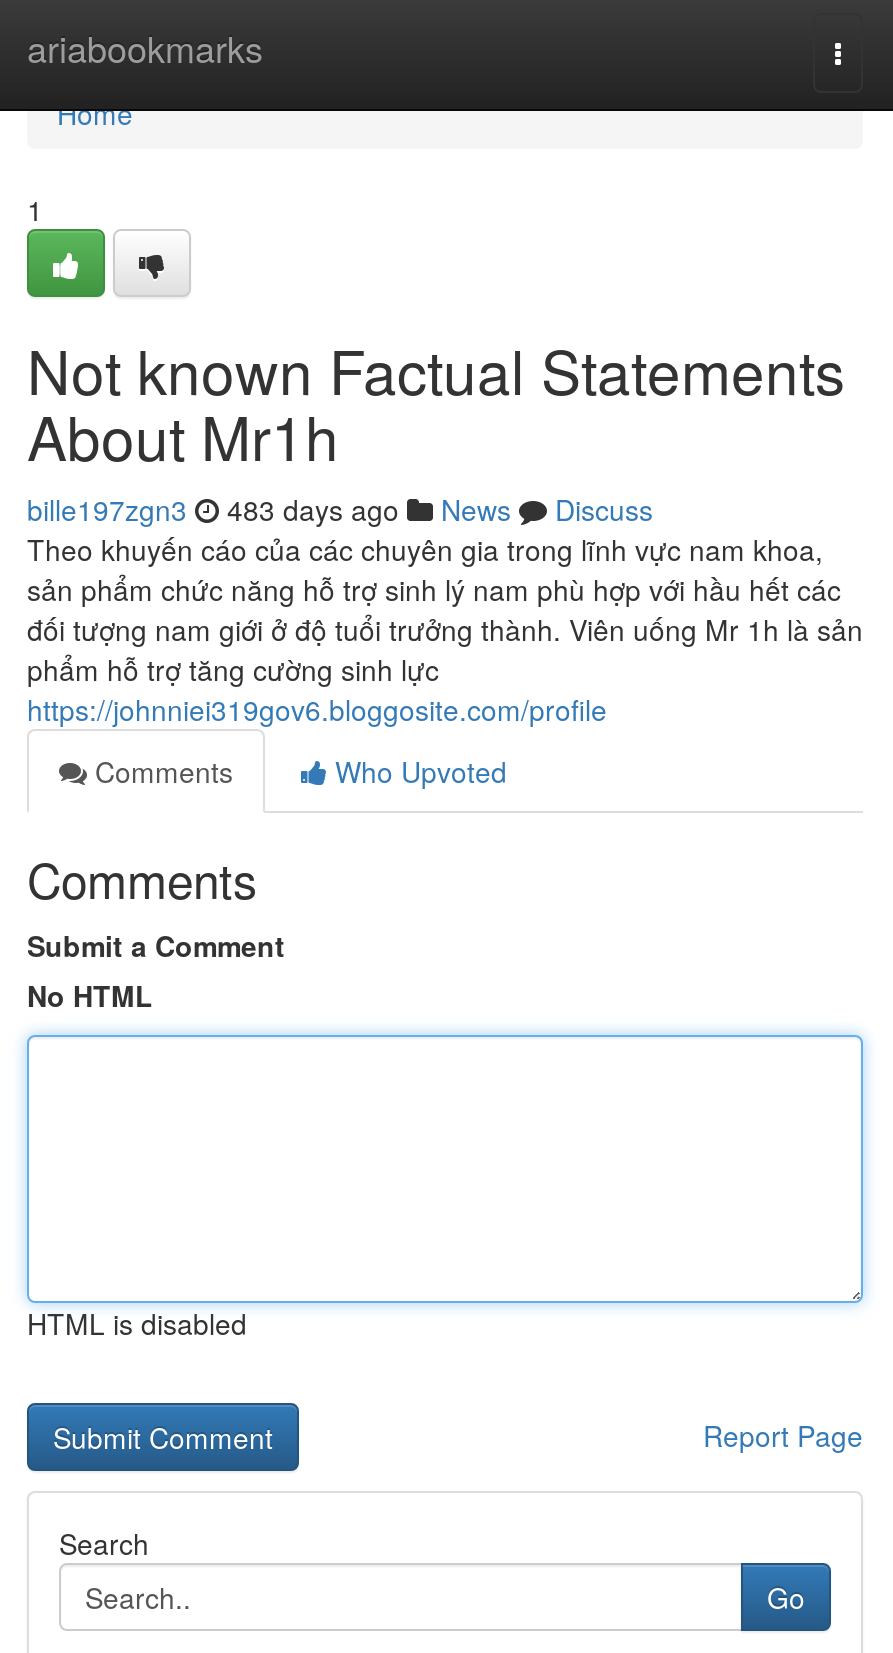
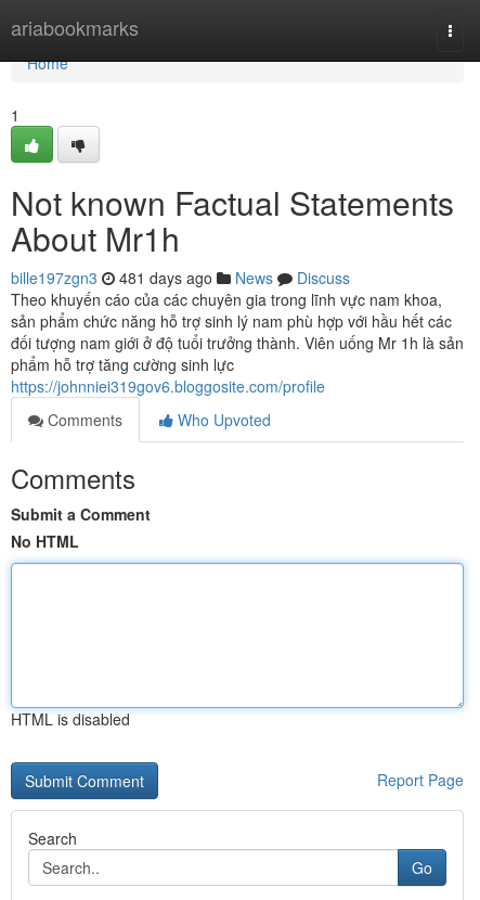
[27,489,653,529] bille197zgn3 483 days ago News Discuss -> [11,267,350,288] bille197zgn3 481 days ago News Discuss

